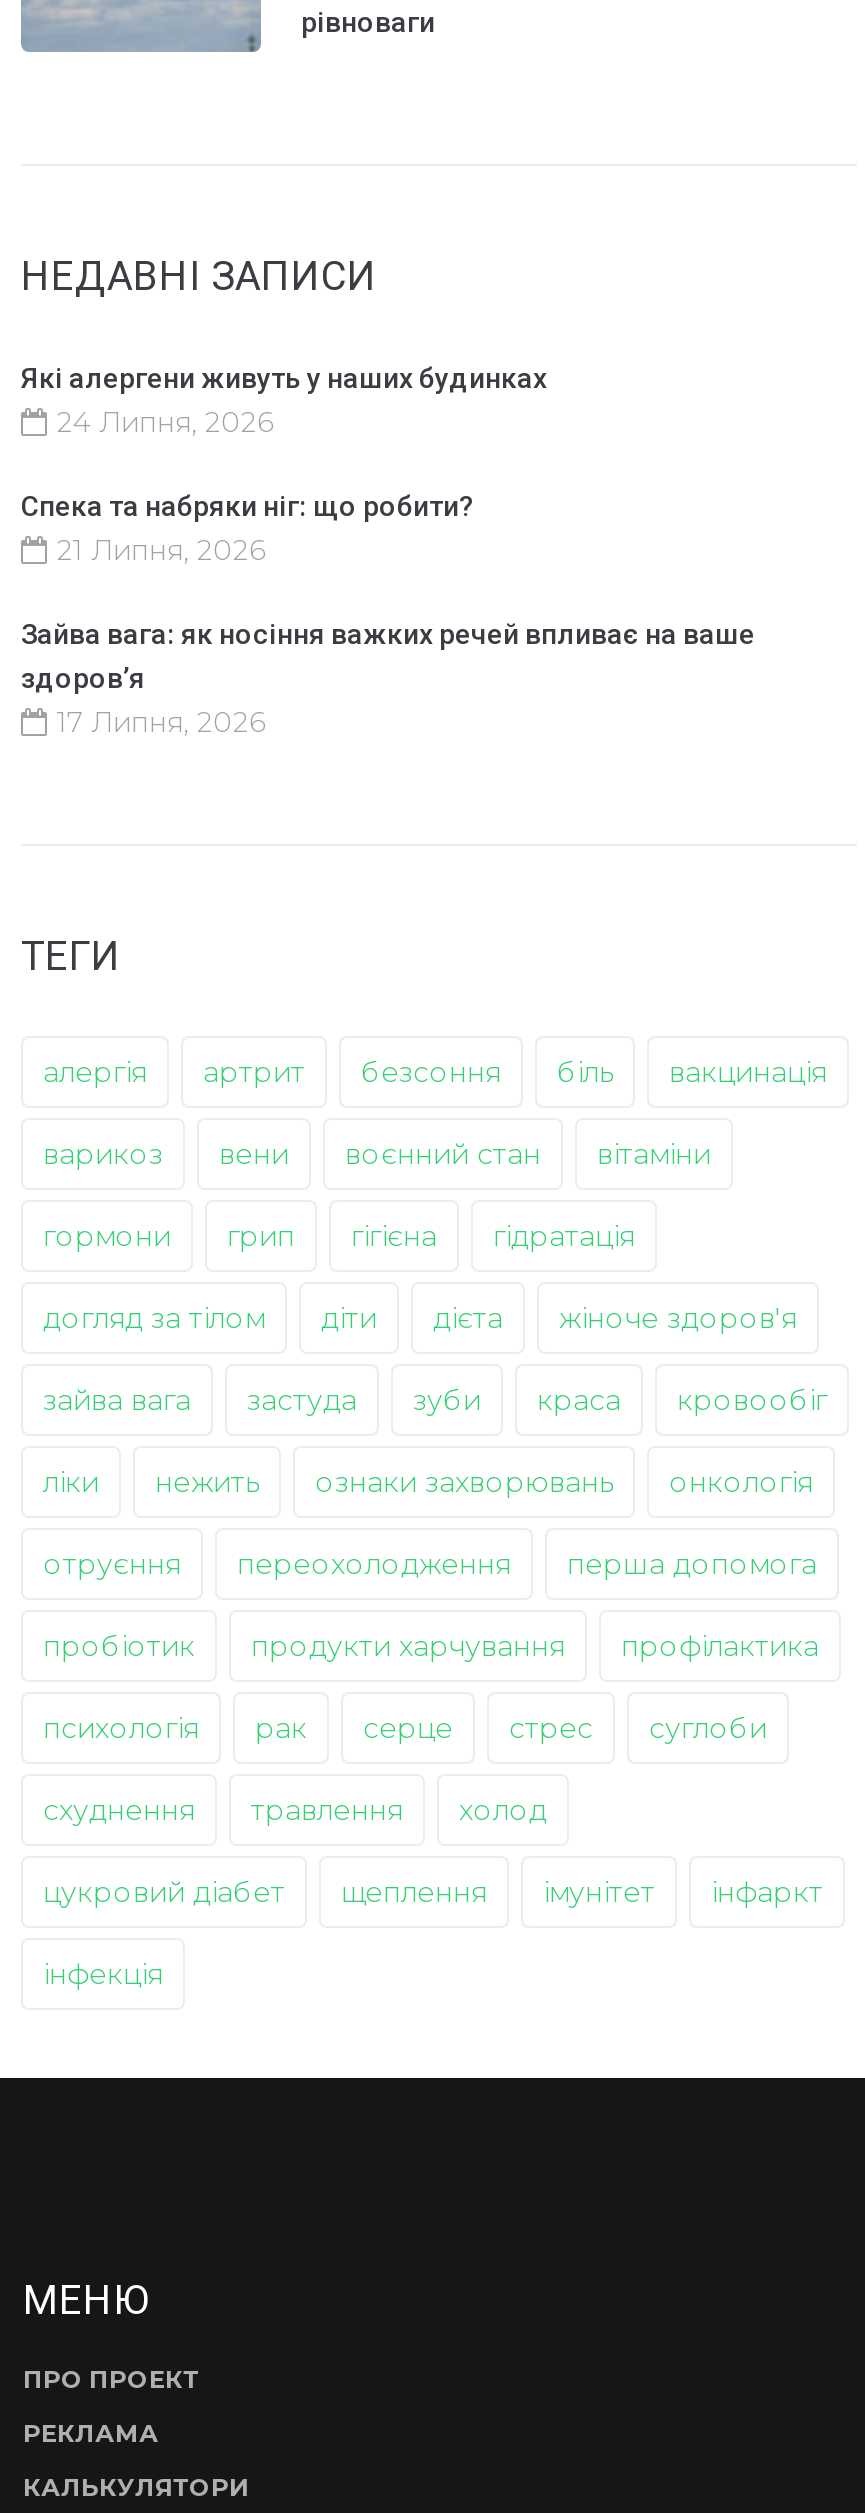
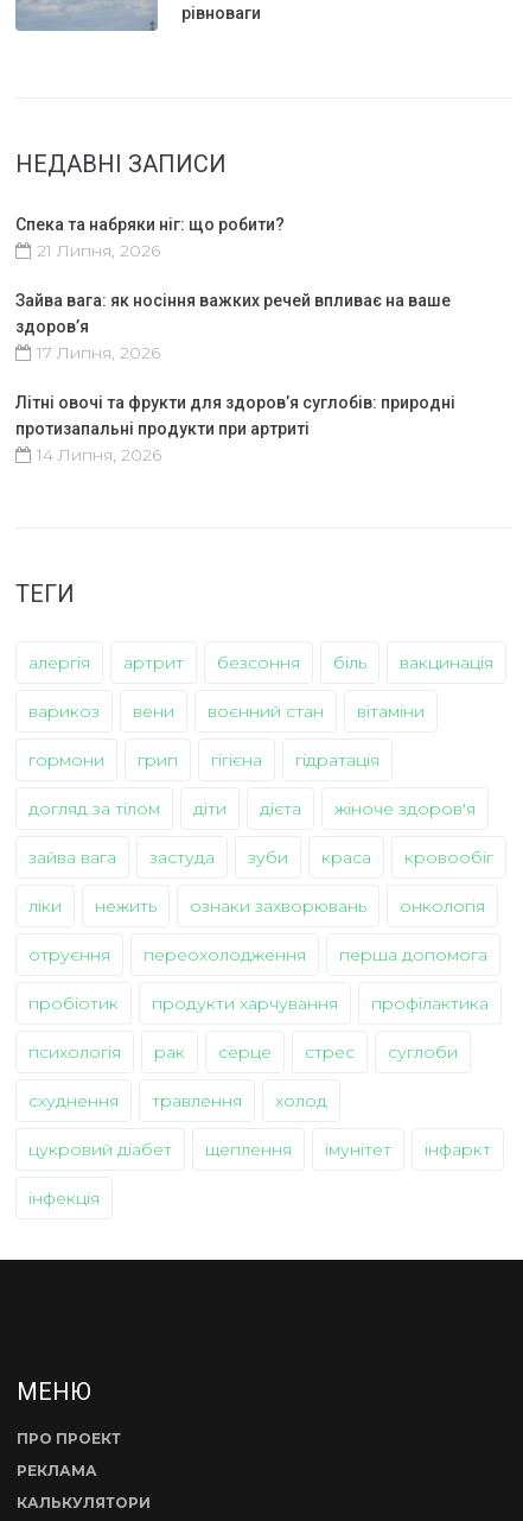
[21,361,547,439] Які алергени живуть у наших будинках | 24 Липня, 2026 -> none
moved [21,489,755,739] -> [15,215,451,363]: Спека та набряки ніг: що робити? | 21 Липня, 2026 | Зайва вага: як носіння важких речей впливає на ваше | здоров’я | 17 Липня, 2026
none -> [15,393,455,465] Літні овочі та фрукти для здоров’я суглобів: природні | протизапальні продукти при артриті | 14 Липня, 2026

